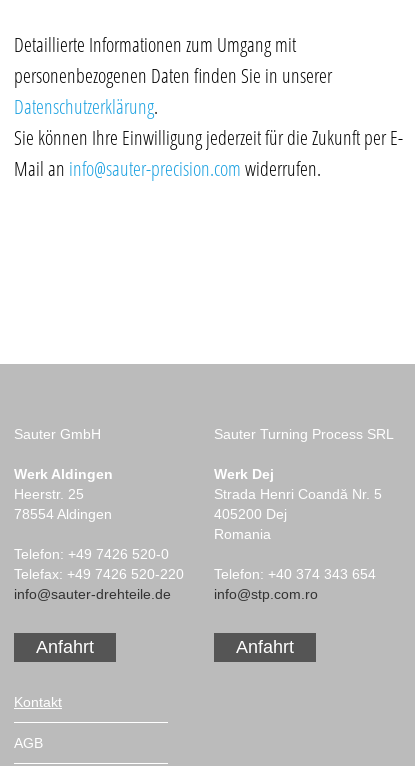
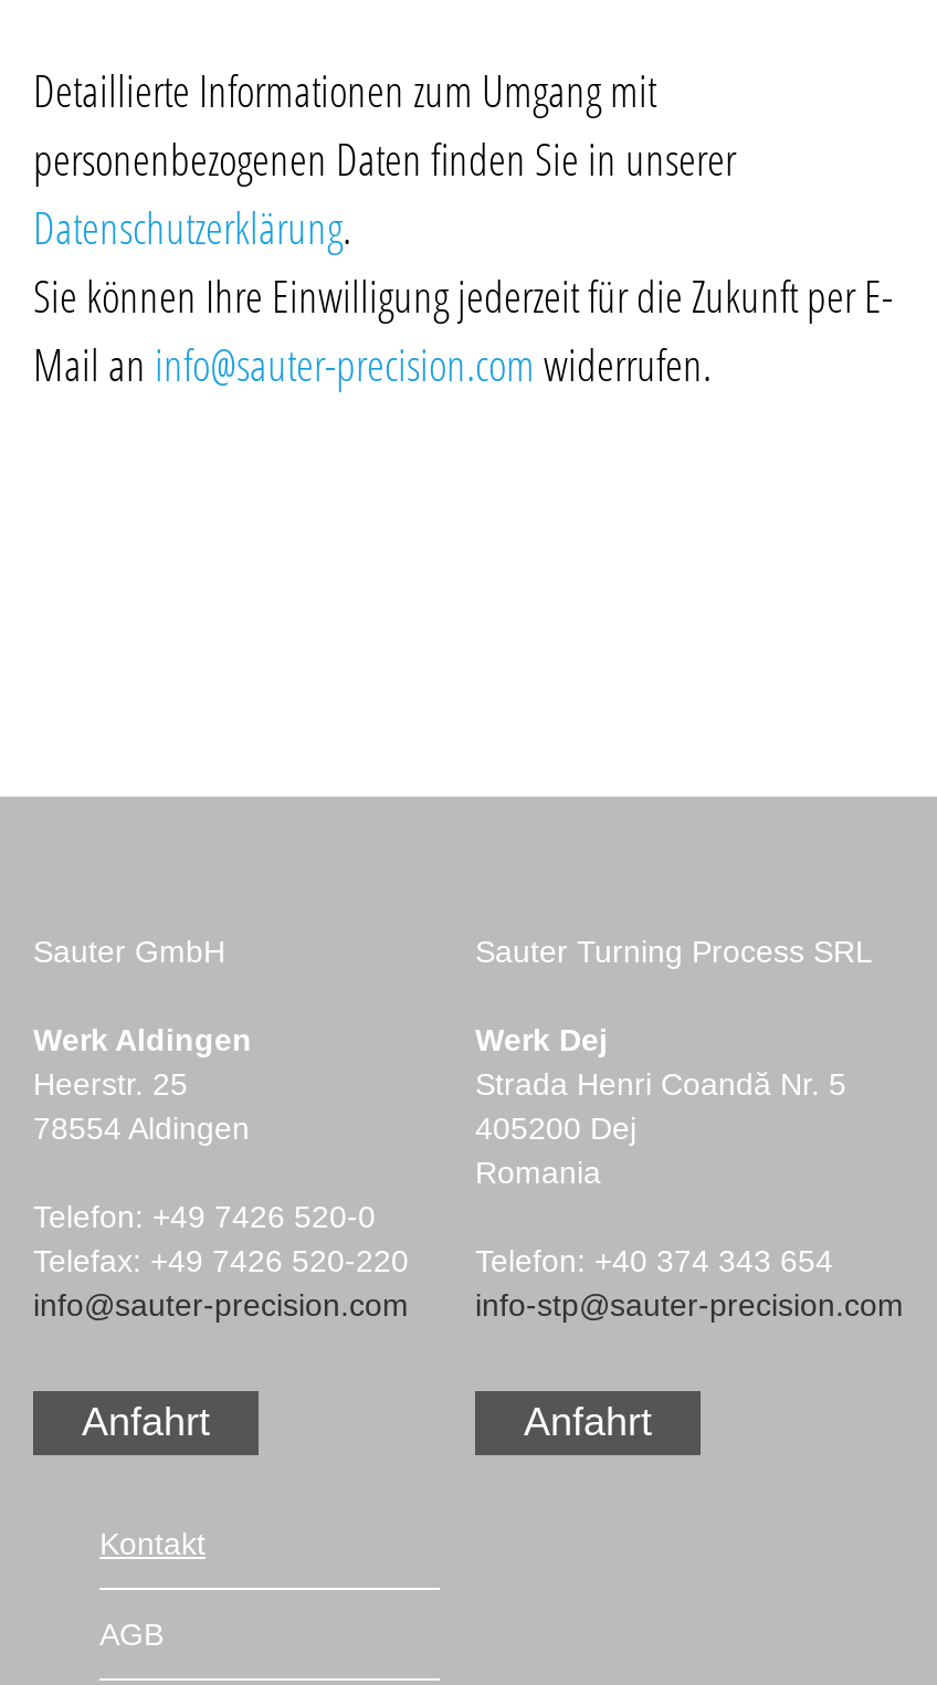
[14,586,171,602] info@sauter-drehteile.de -> [33,1288,409,1323] info@sauter-precision.com
[214,586,318,602] info@stp.com.ro -> [475,1288,904,1323] info-stp@sauter-precision.com

